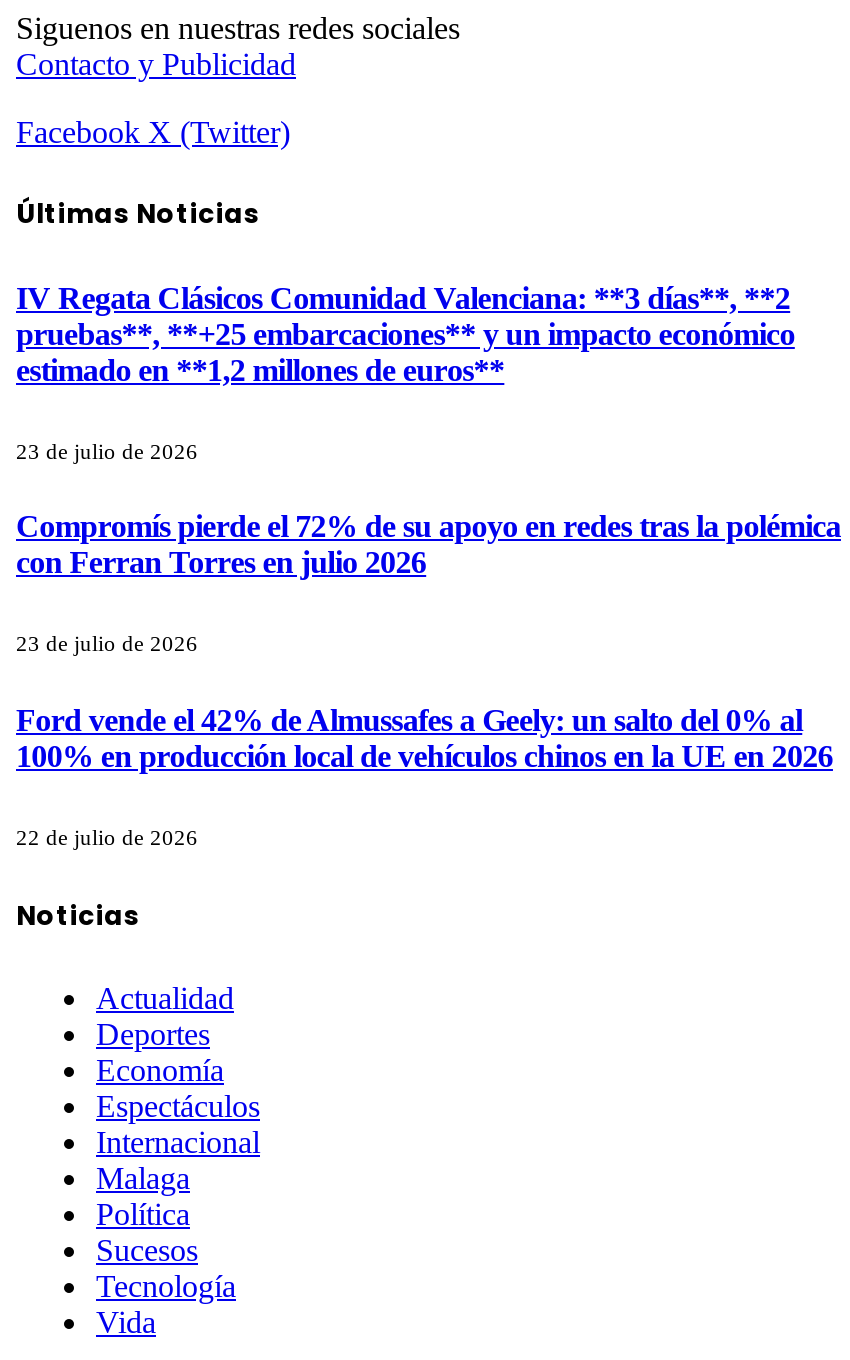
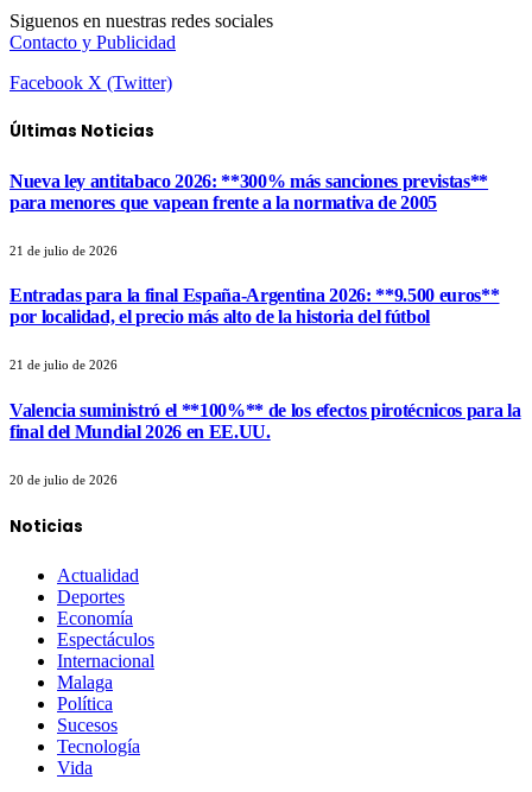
[16,280,795,386] IV Regata Clásicos Comunidad Valenciana: **3 días**, **2 | pruebas**, **+25 embarcaciones** y un impacto económico | estimado en **1,2 millones de euros** -> [9,171,488,212] Nueva ley antitabaco 2026: **300% más sanciones previstas** | para menores que vapean frente a la normativa de 2005
[16,439,198,463] 23 de julio de 2026 -> [9,243,118,257] 21 de julio de 2026
[16,509,841,579] Compromís pierde el 72% de su apoyo en redes tras la polémica | con Ferran Torres en julio 2026 -> [9,285,499,327] Entradas para la final España-Argentina 2026: **9.500 euros** | por localidad, el precio más alto de la historia del fútbol
[16,632,198,656] 23 de julio de 2026 -> [9,358,118,372] 21 de julio de 2026
[16,702,833,772] Ford vende el 42% de Almussafes a Geely: un salto del 0% al | 100% en producción local de vehículos chinos en la UE en 2026 -> [9,400,521,441] Valencia suministró el **100%** de los efectos pirotécnicos para la | final del Mundial 2026 en EE.UU.
[16,825,198,849] 22 de julio de 2026 -> [9,472,118,487] 20 de julio de 2026

